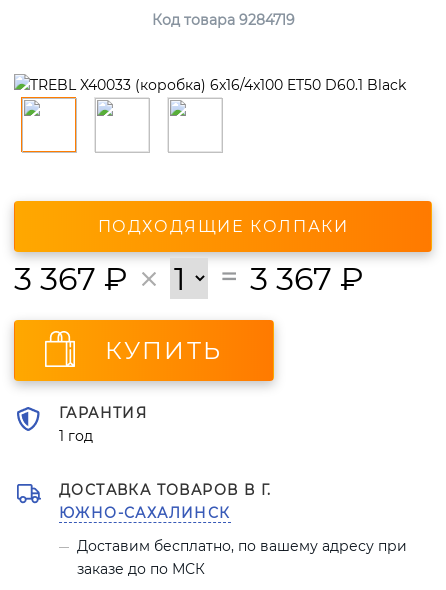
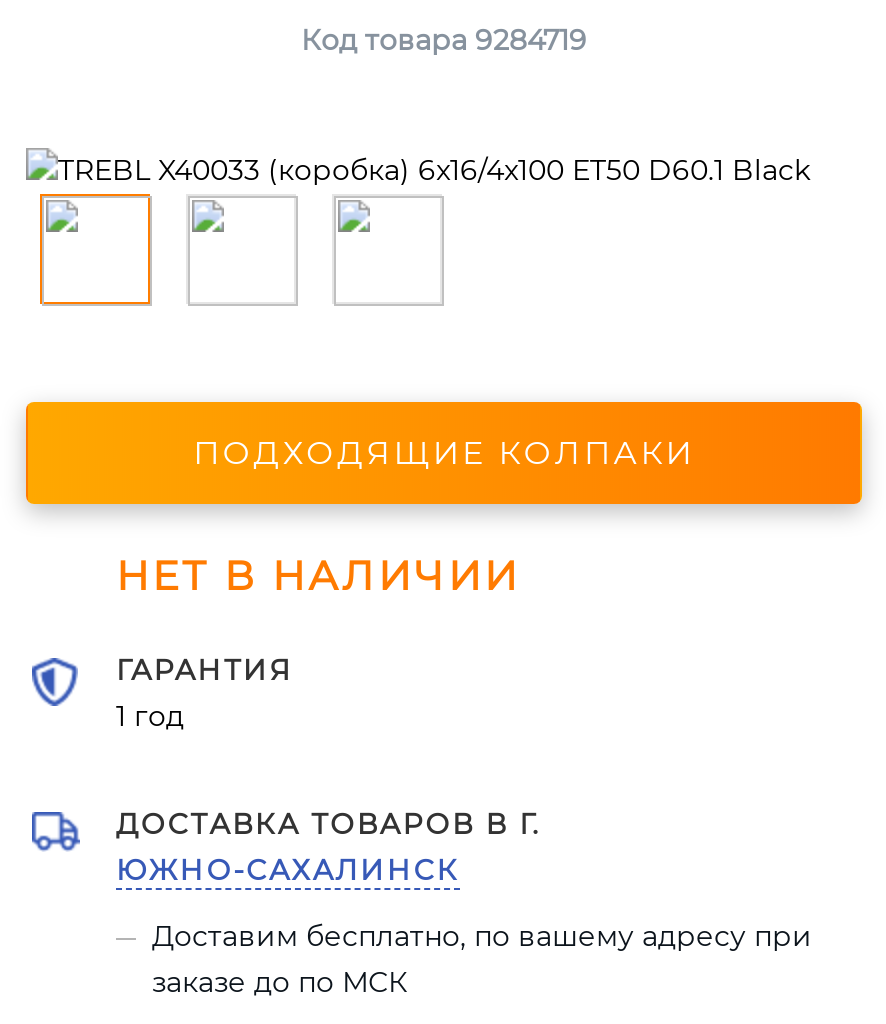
[14,259,364,365] 3 367 ₽ | 3 367 ₽ | КУПИТЬ -> [116,553,520,601] НЕТ В НАЛИЧИИ

